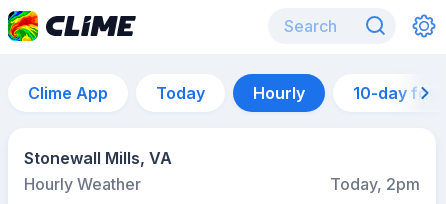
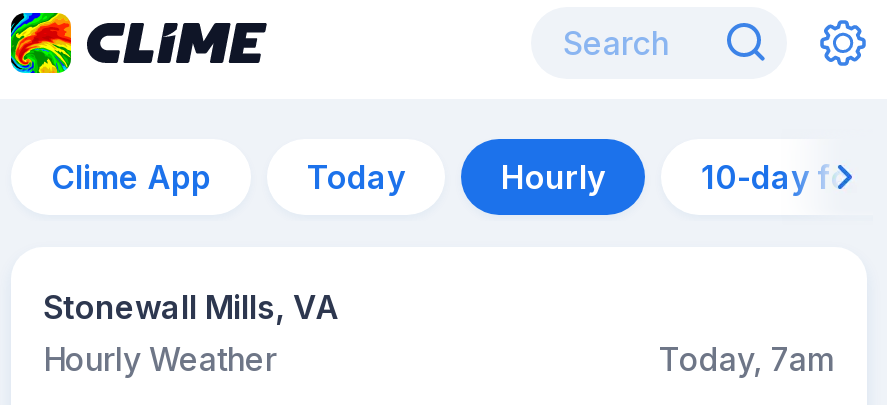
[330,174,420,194] Today, 2pm -> [659,339,835,379] Today, 7am

